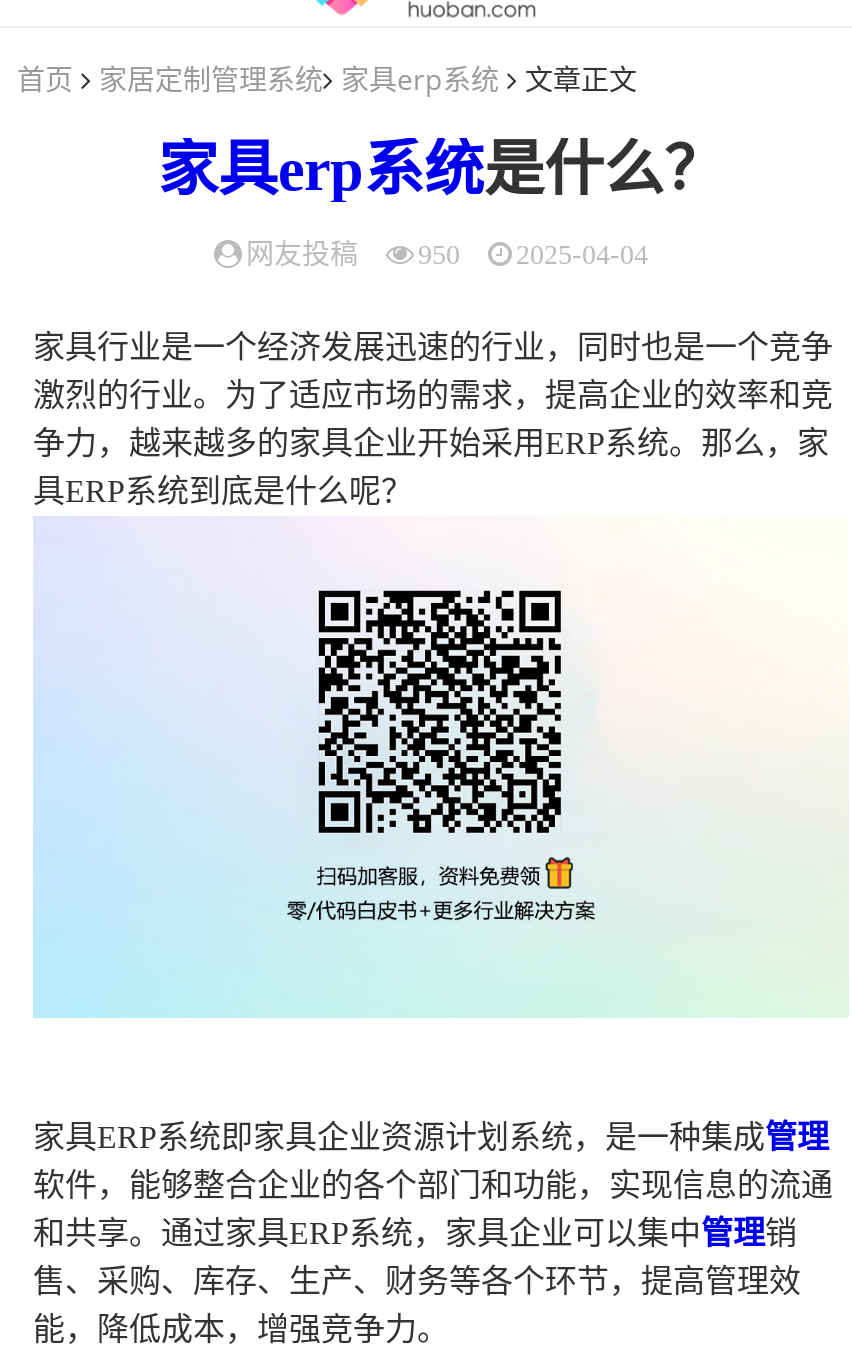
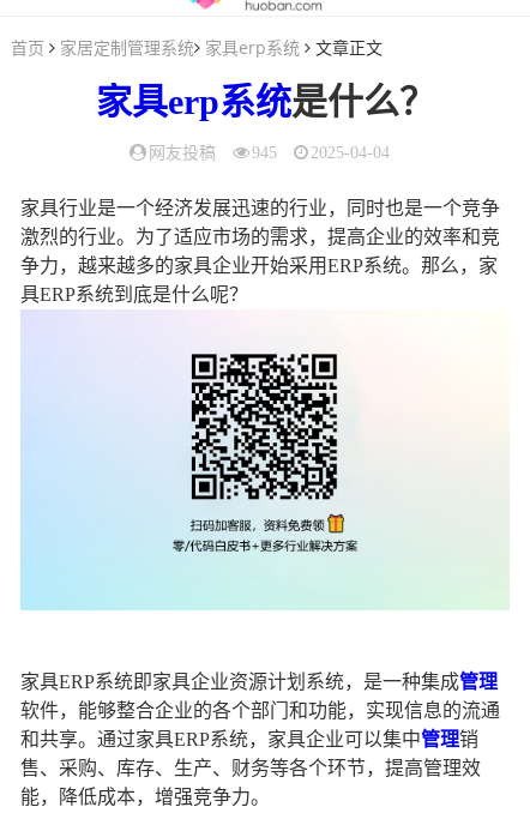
[246,240,648,270] 网友投稿 950 2025-04-04 -> [148,144,389,162] 网友投稿 945 2025-04-04

